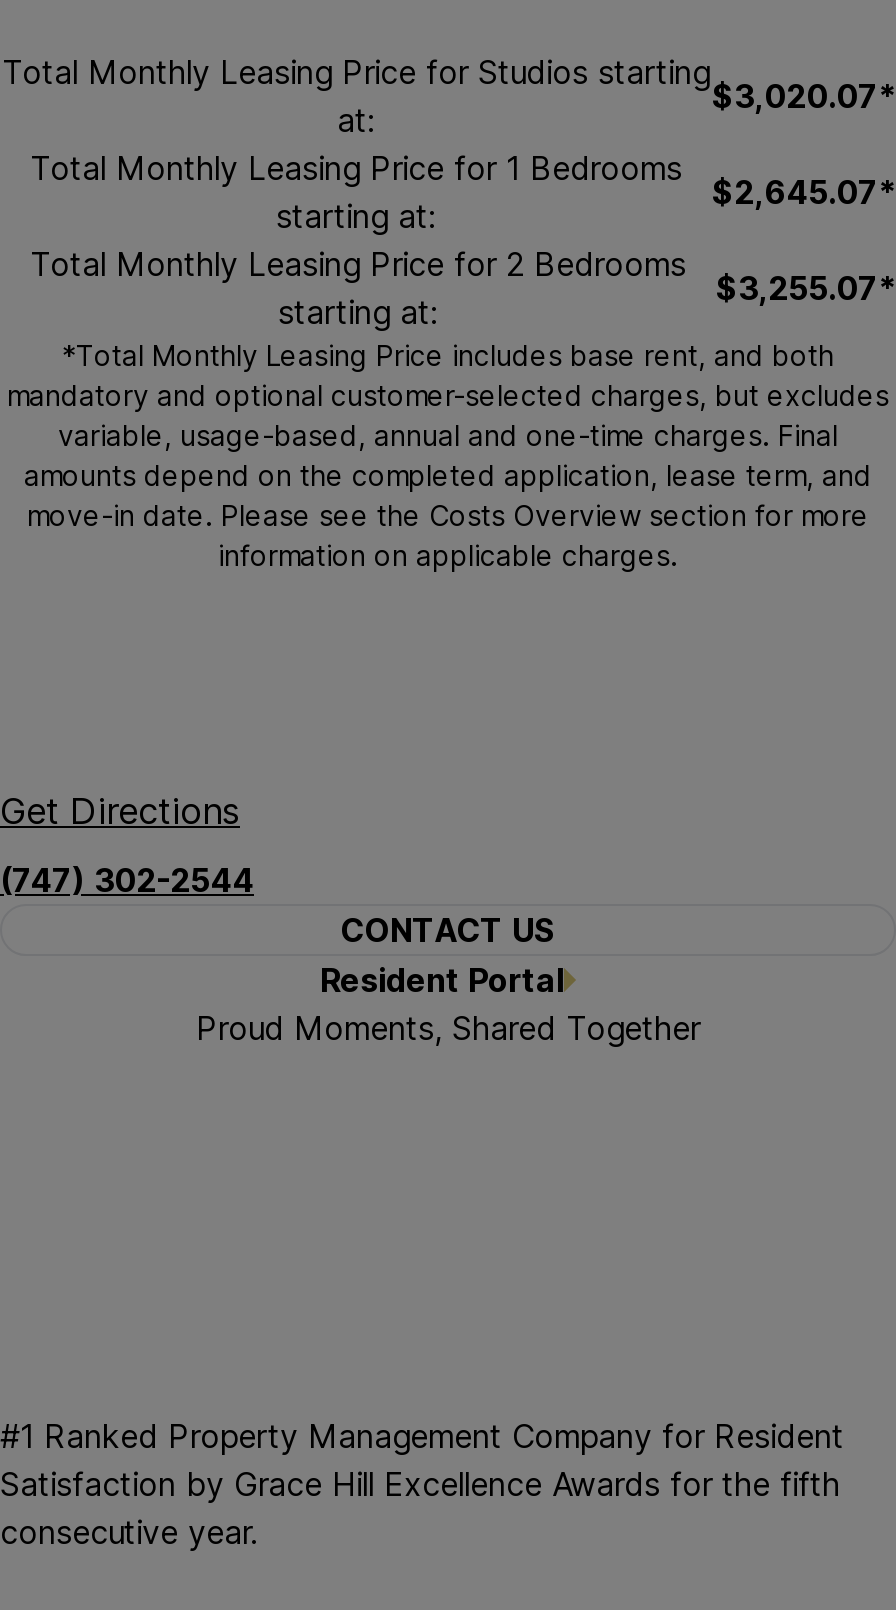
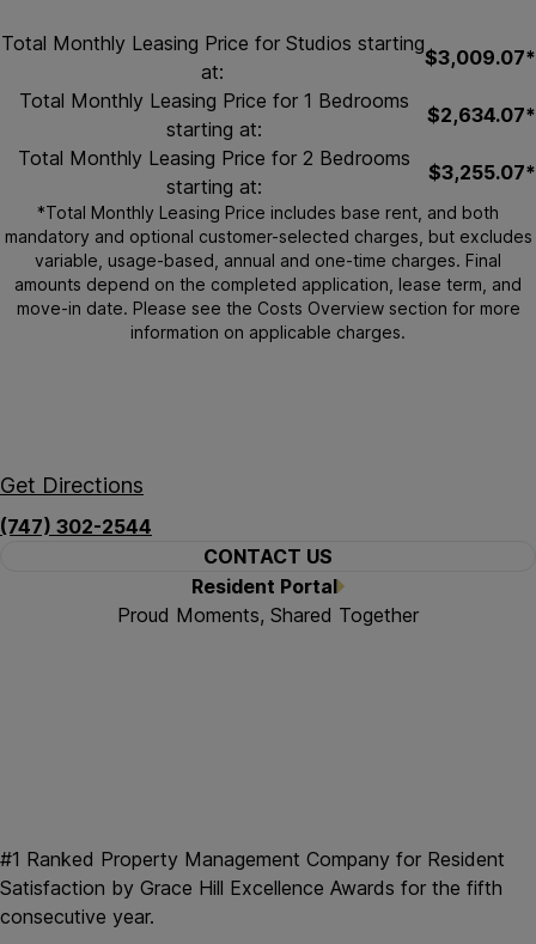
[712,76,896,116] $3,020.07* -> [425,45,536,69] $3,009.07*
[712,172,896,212] $2,645.07* -> [427,103,536,127] $2,634.07*

